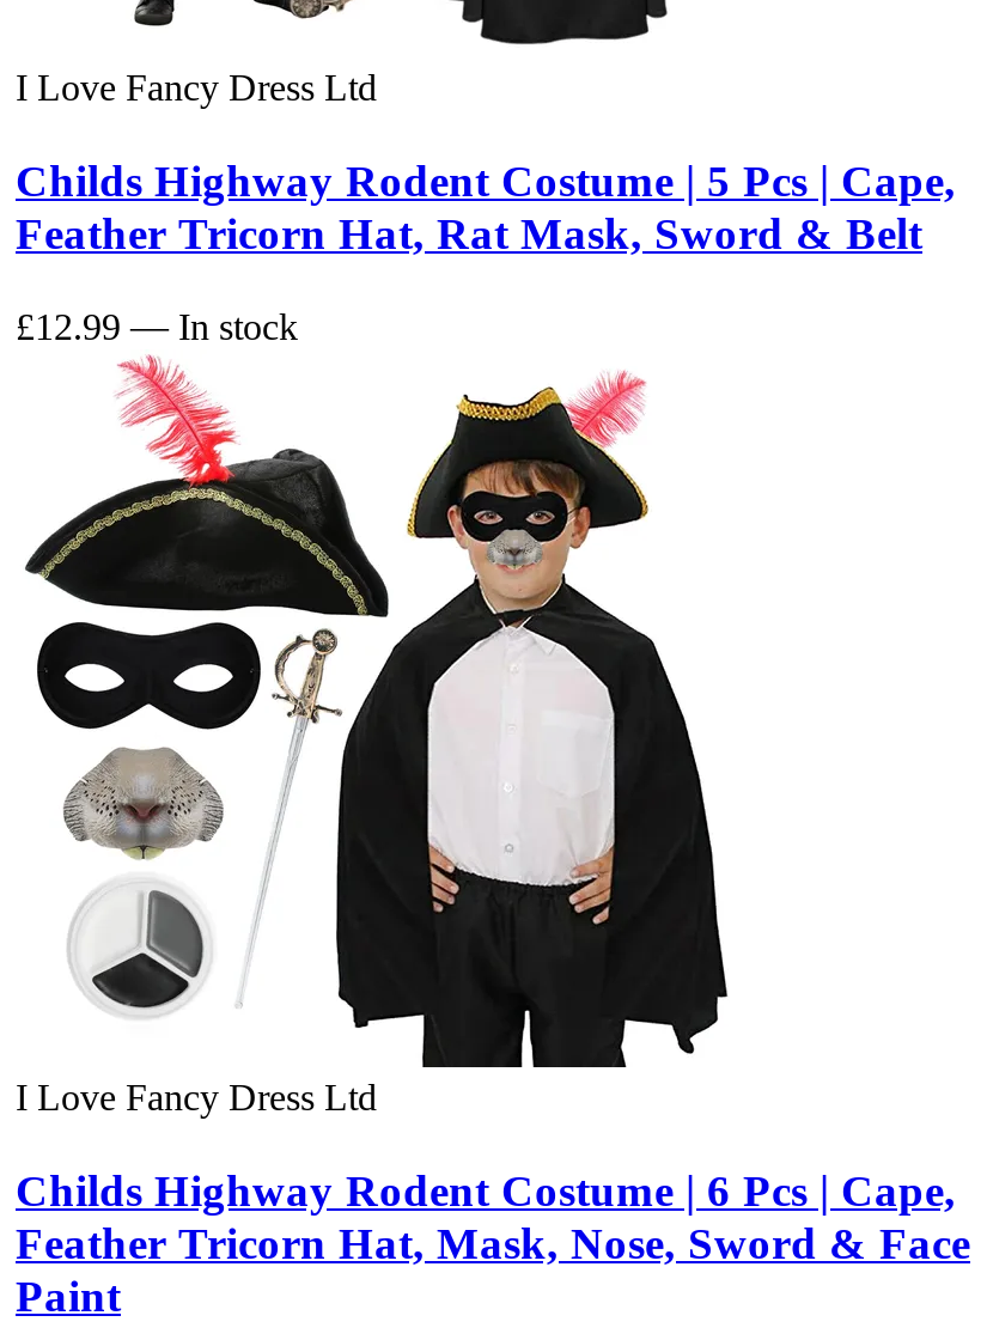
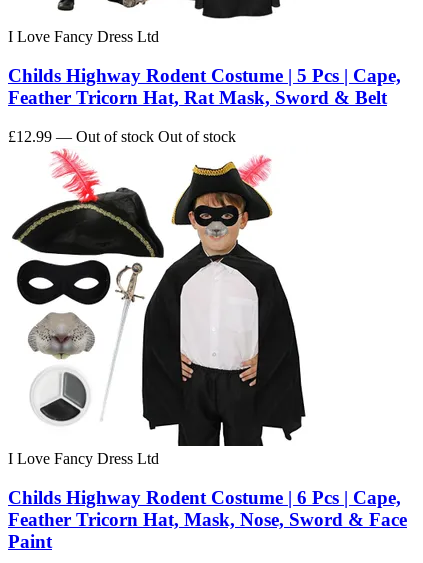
[16,306,298,346] £12.99 — In stock -> [8,128,236,145] £12.99 — Out of stock Out of stock

